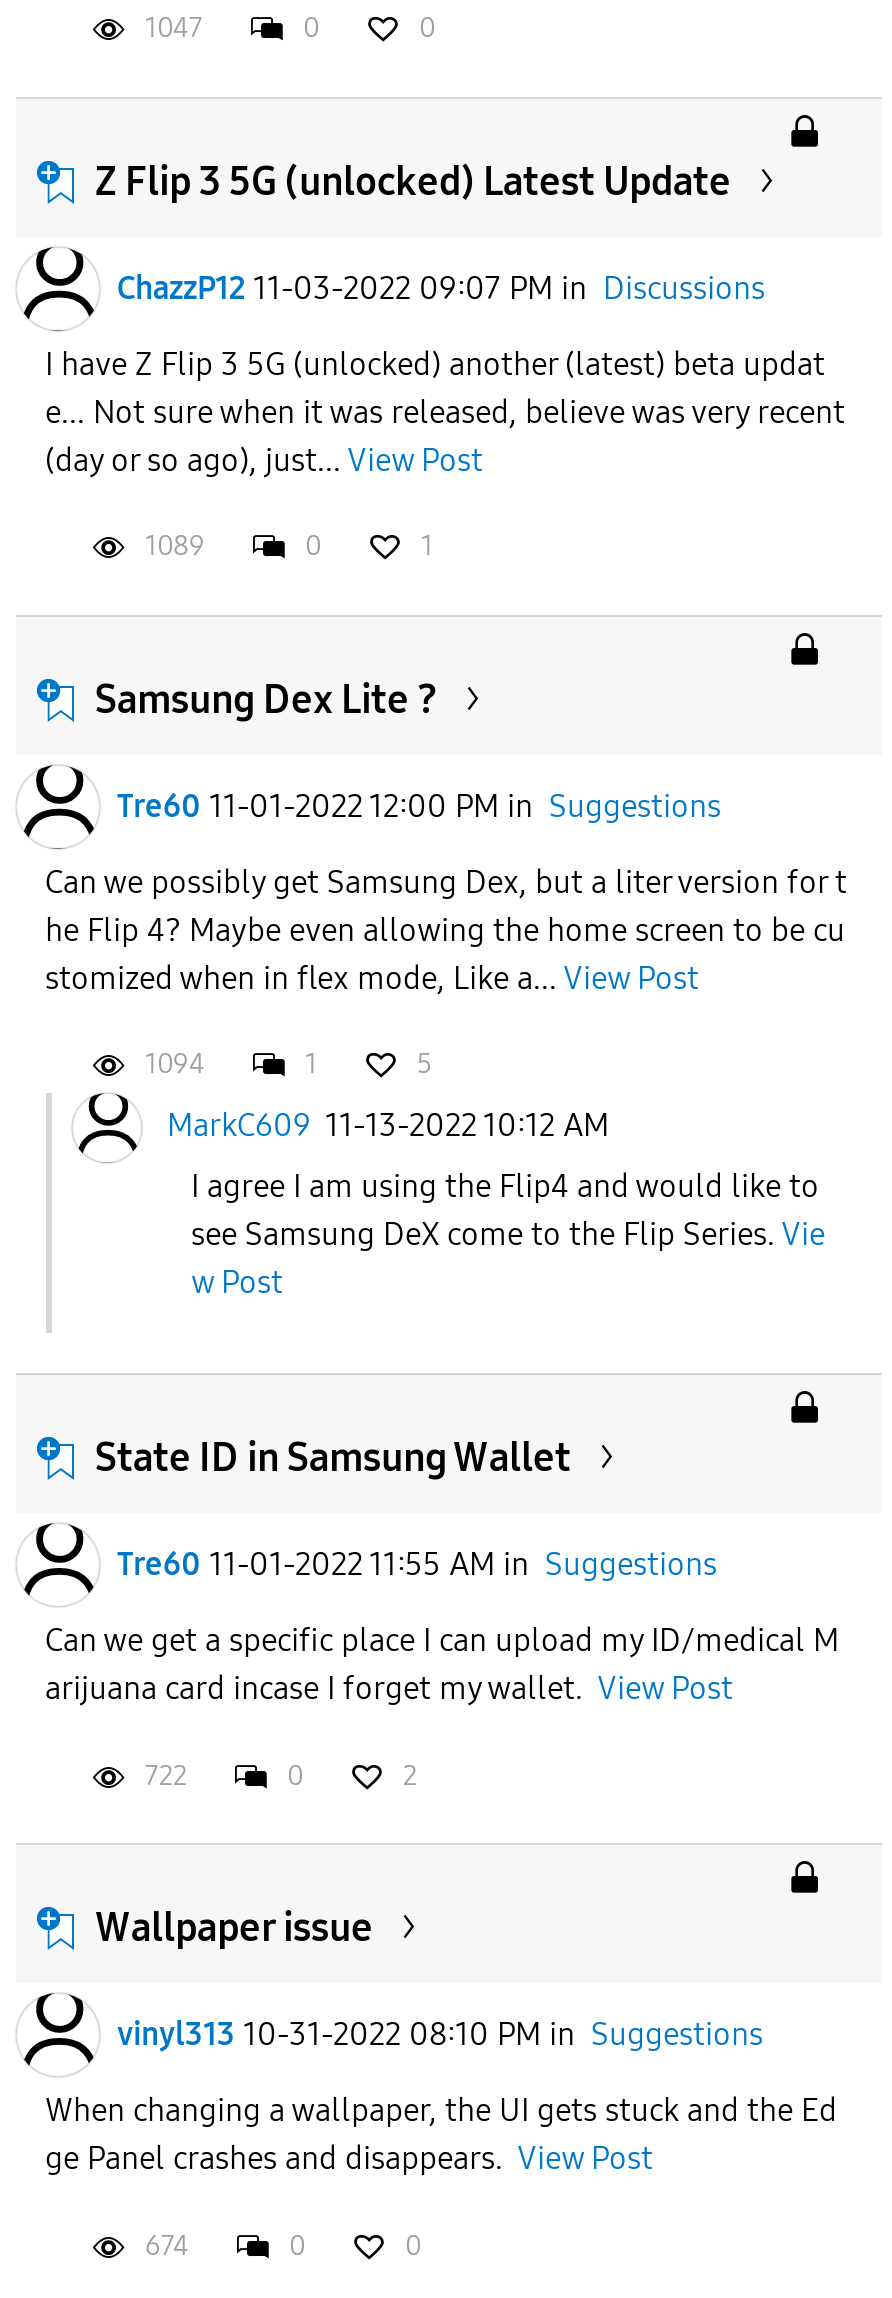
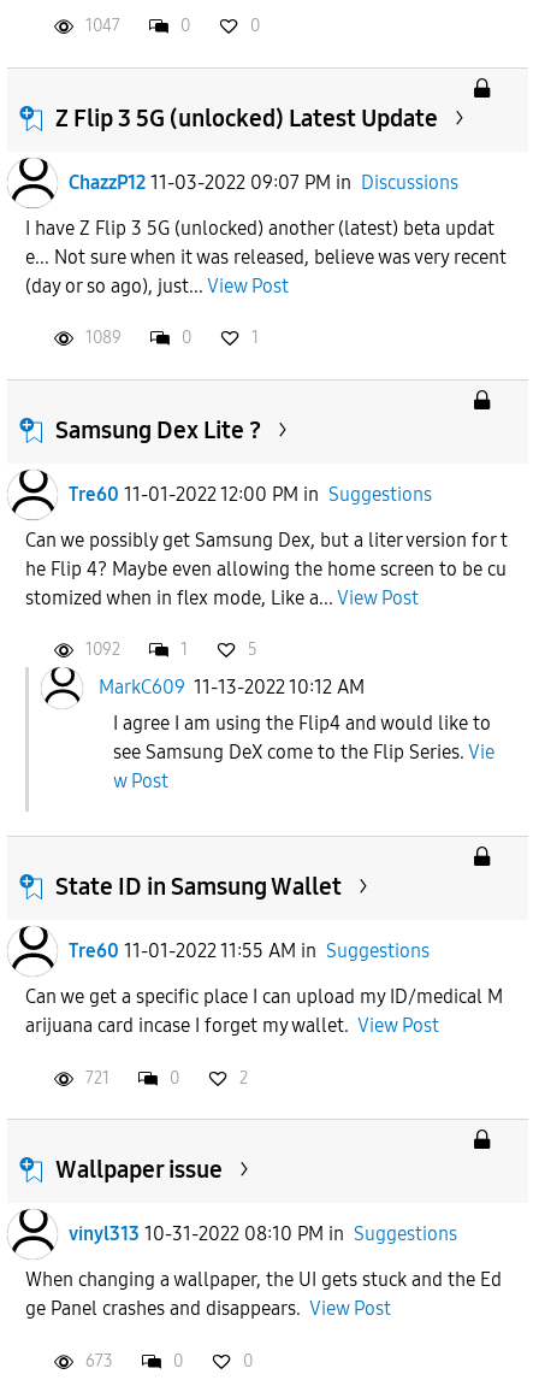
[145,1047,205,1081] 1094 -> [85,639,120,660] 1092
[145,1758,187,1792] 722 -> [85,1067,109,1088] 721
[145,2228,189,2262] 674 -> [85,1350,112,1371] 673

